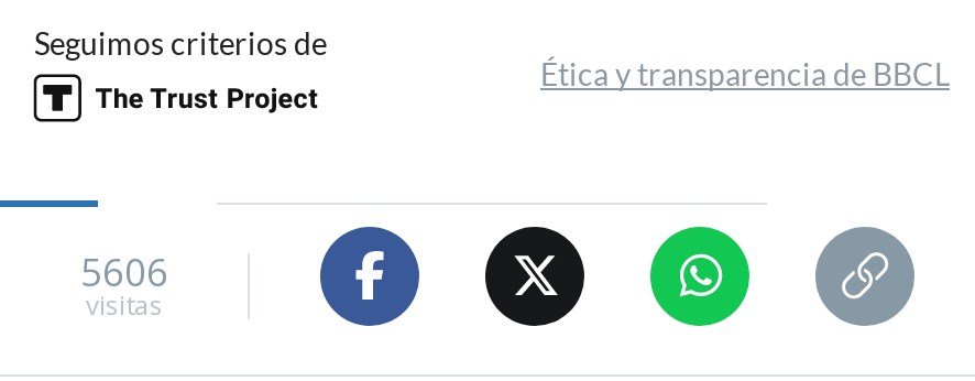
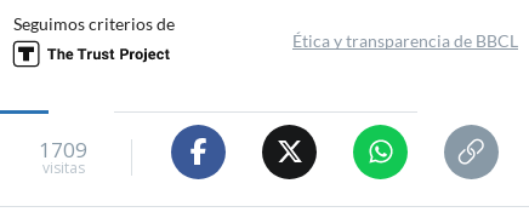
[80,247,168,297] 5606 -> [39,136,87,164] 1709

